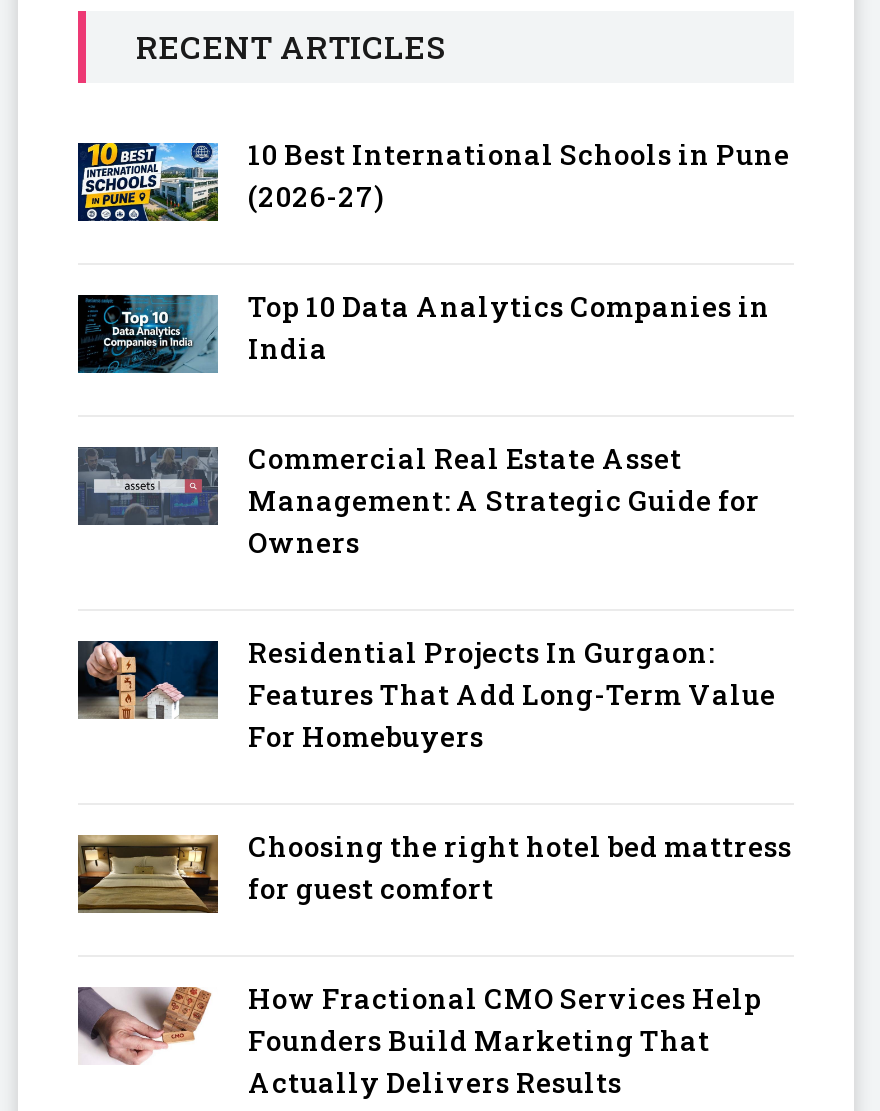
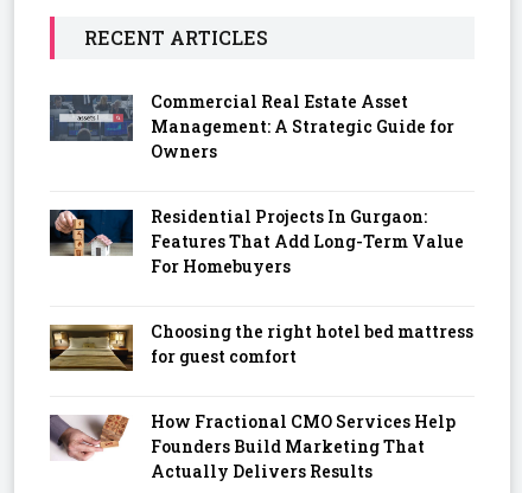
[78,135,790,367] [image] | 10 Best International Schools in Pune | (2026-27) | Top 10 Data Analytics Companies in | India -> none
[76,293,220,387] [image] -> none

